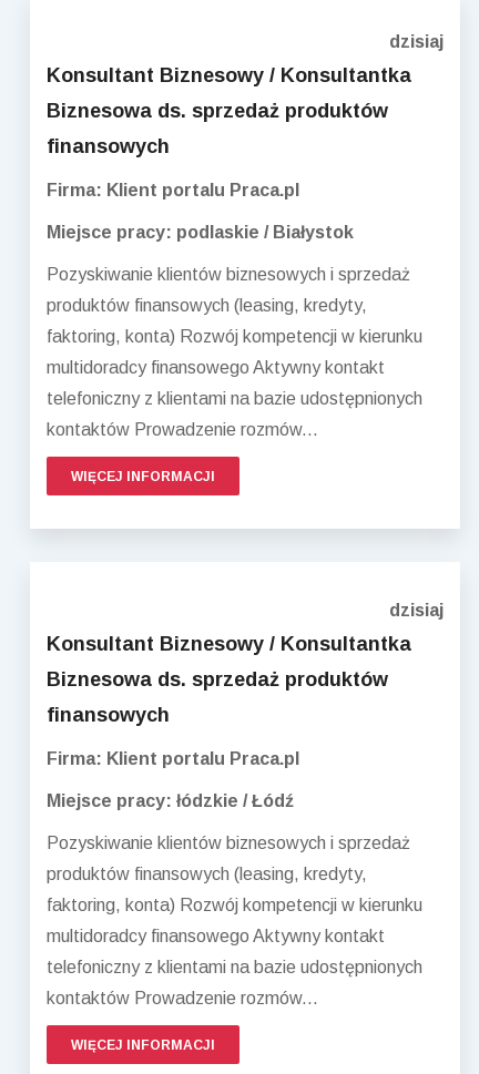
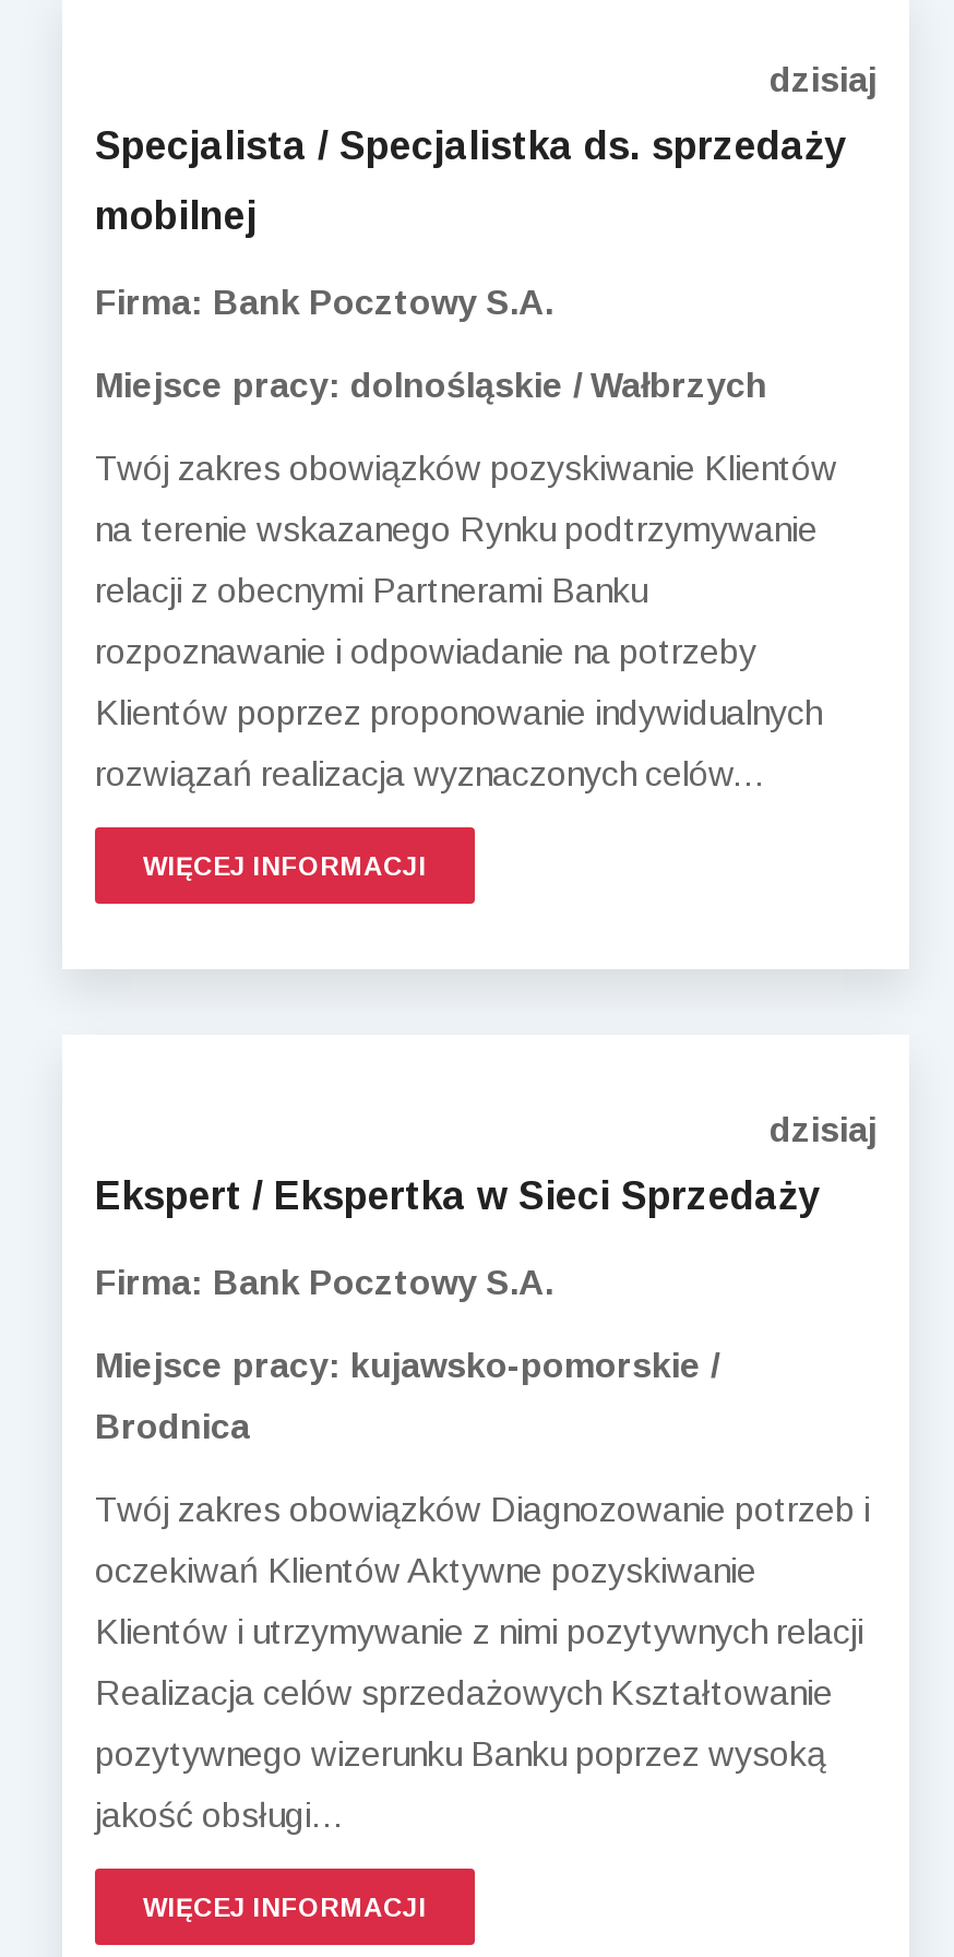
[47,64,422,439] Konsultant Biznesowy / Konsultantka | Biznesowa ds. sprzedaż produktów | finansowych | Firma: Klient portalu Praca.pl | Miejsce pracy: podlaskie / Białystok | Pozyskiwanie klientów biznesowych i sprzedaż | produktów finansowych (leasing, kredyty, | faktoring, konta) Rozwój kompetencji w kierunku | multidoradcy finansowego Aktywny kontakt | telefoniczny z klientami na bazie udostępnionych | kontaktów Prowadzenie rozmów... -> [95,125,846,793] Specjalista / Specjalistka ds. sprzedaży | mobilnej | Firma: Bank Pocztowy S.A. | Miejsce pracy: dolnośląskie / Wałbrzych | Twój zakres obowiązków pozyskiwanie Klientów | na terenie wskazanego Rynku podtrzymywanie | relacji z obecnymi Partnerami Banku | rozpoznawanie i odpowiadanie na potrzeby | Klientów poprzez proponowanie indywidualnych | rozwiązań realizacja wyznaczonych celów...
[47,633,422,1008] Konsultant Biznesowy / Konsultantka | Biznesowa ds. sprzedaż produktów | finansowych | Firma: Klient portalu Praca.pl | Miejsce pracy: łódzkie / Łódź | Pozyskiwanie klientów biznesowych i sprzedaż | produktów finansowych (leasing, kredyty, | faktoring, konta) Rozwój kompetencji w kierunku | multidoradcy finansowego Aktywny kontakt | telefoniczny z klientami na bazie udostępnionych | kontaktów Prowadzenie rozmów... -> [95,1175,870,1834] Ekspert / Ekspertka w Sieci Sprzedaży | Firma: Bank Pocztowy S.A. | Miejsce pracy: kujawsko-pomorskie / | Brodnica | Twój zakres obowiązków Diagnozowanie potrzeb i | oczekiwań Klientów Aktywne pozyskiwanie | Klientów i utrzymywanie z nimi pozytywnych relacji | Realizacja celów sprzedażowych Kształtowanie | pozytywnego wizerunku Banku poprzez wysoką | jakość obsługi...

